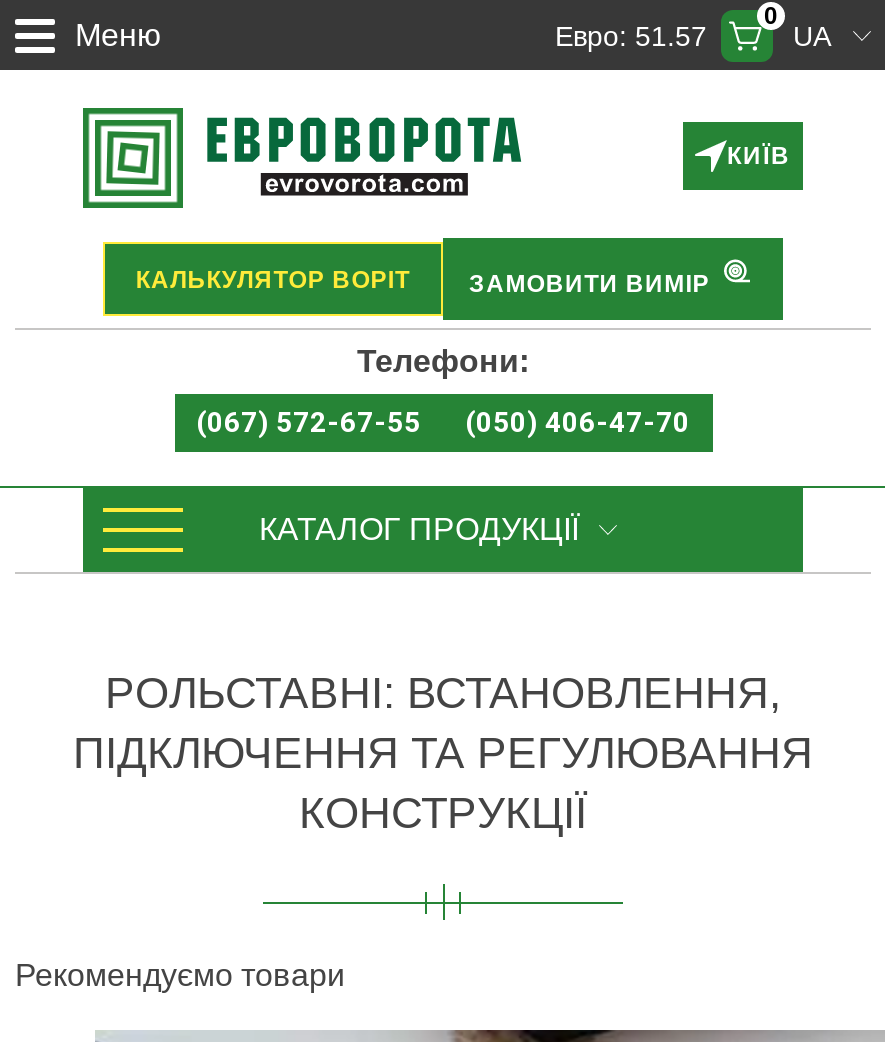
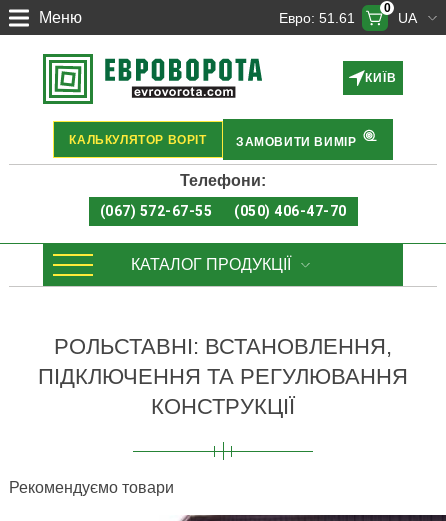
[555,19,707,51] Евро: 51.57 -> [279,10,355,26] Евро: 51.61

